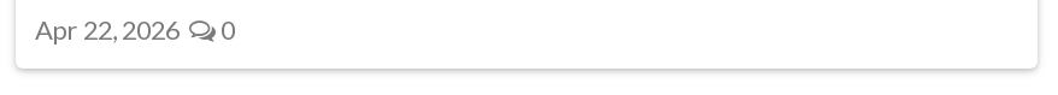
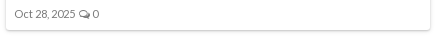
[35,13,235,44] Apr 22, 2026 0 -> [14,7,98,20] Oct 28, 2025 0

